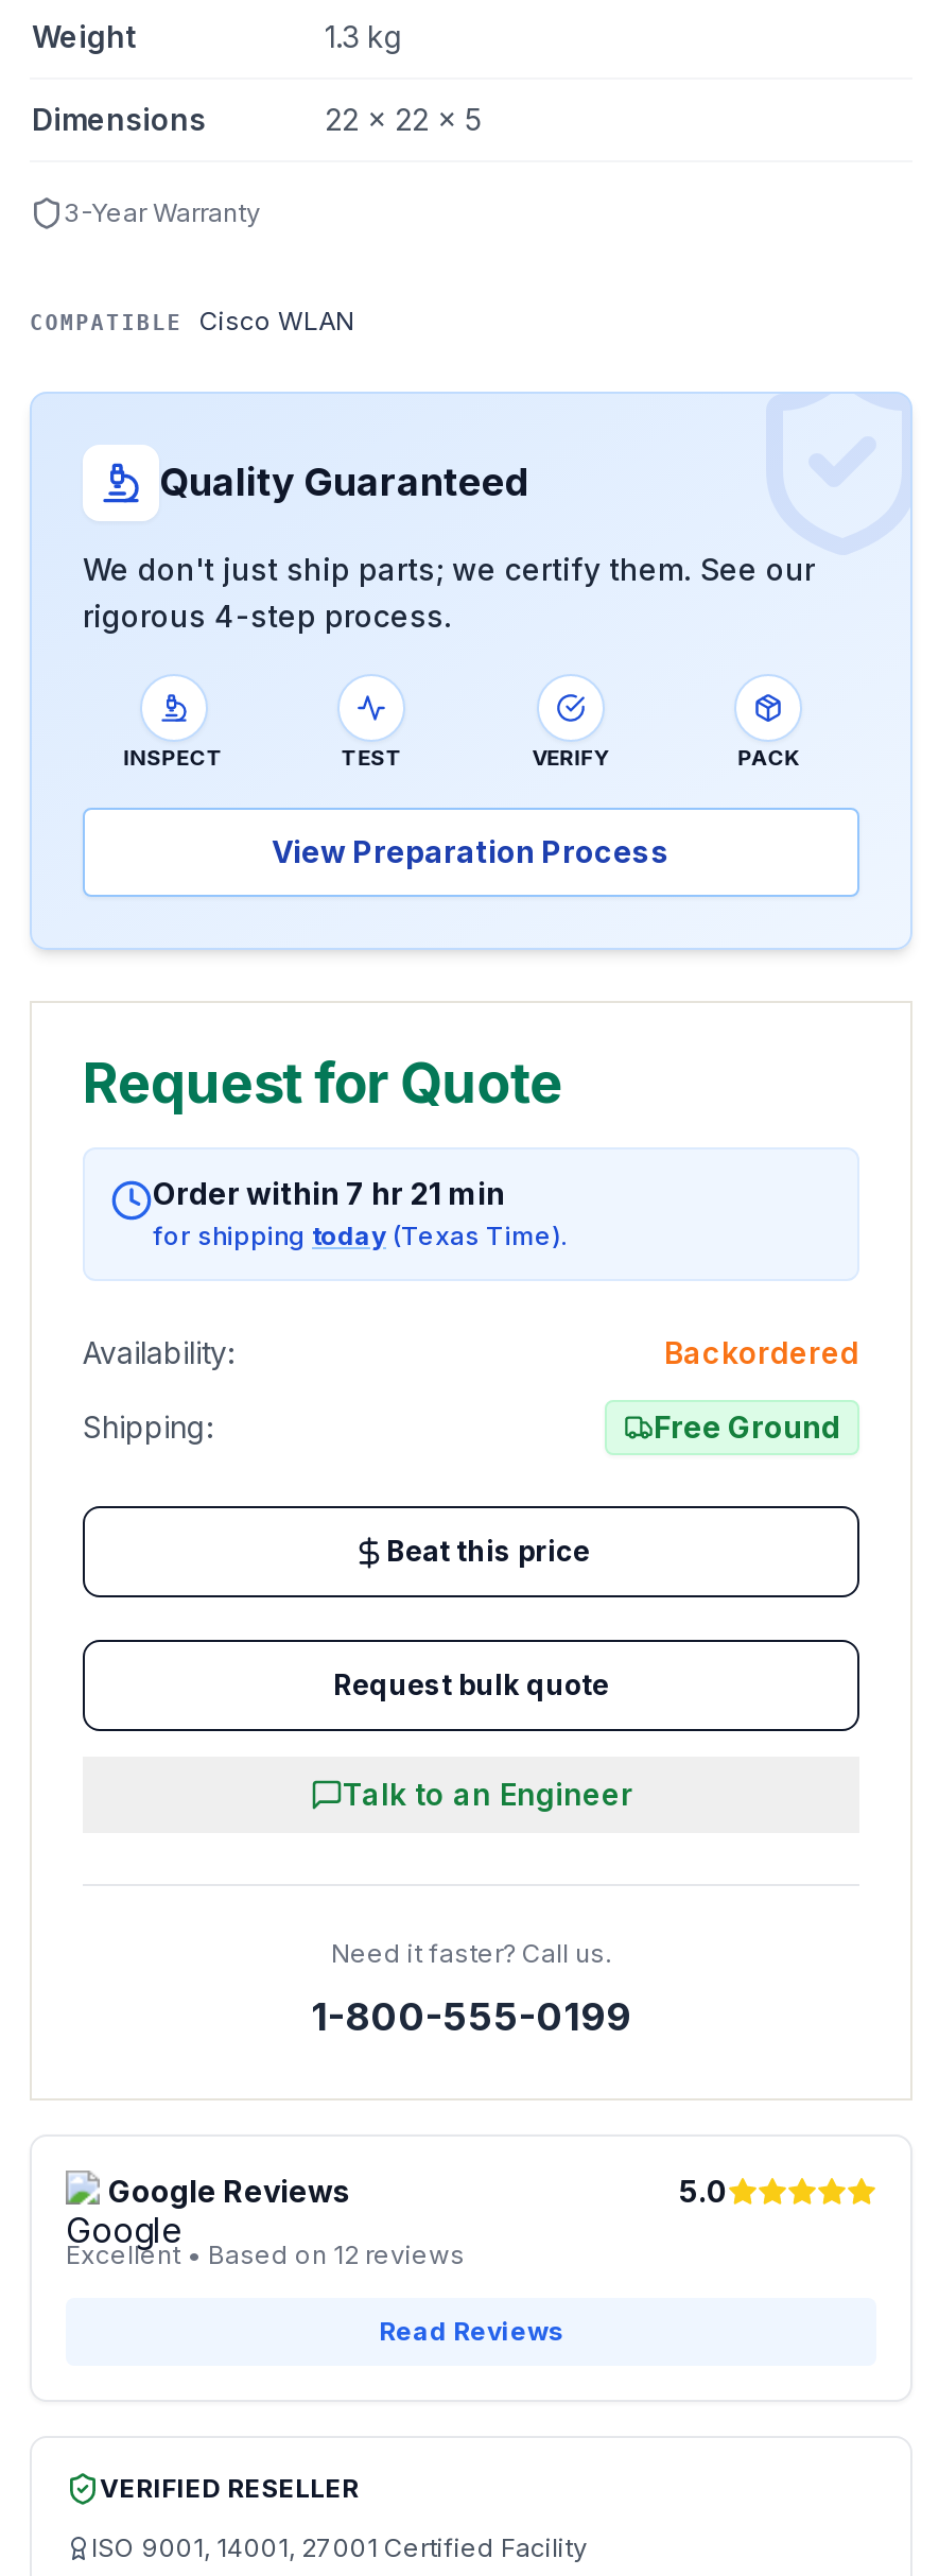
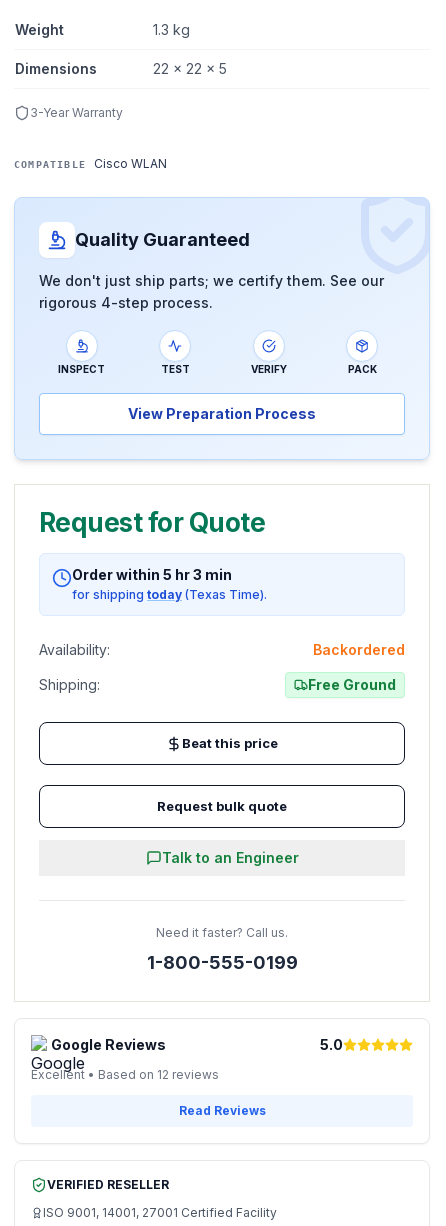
[153,1176,505,1212] Order within 7 hr 21 min -> [72,566,232,583] Order within 5 hr 3 min

